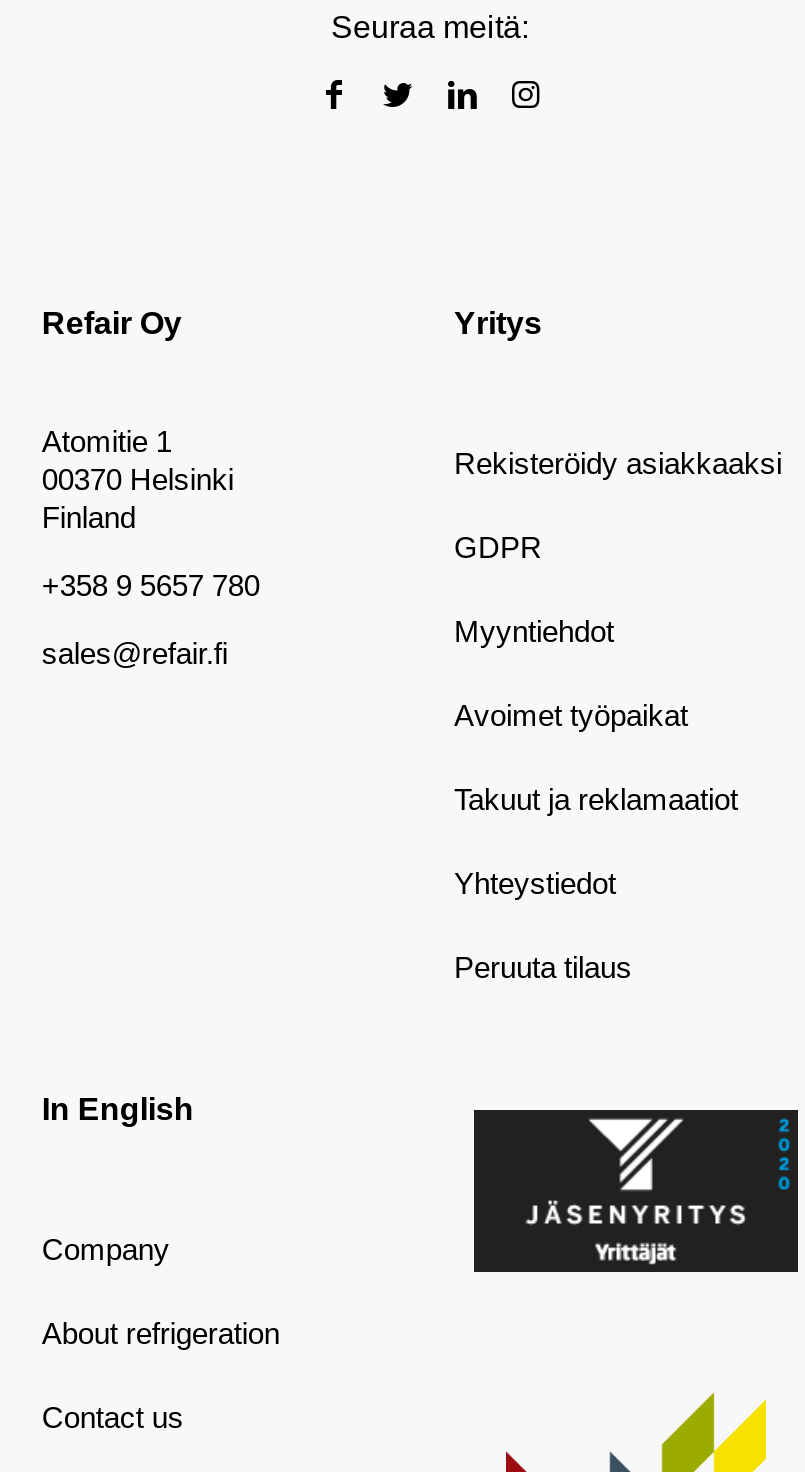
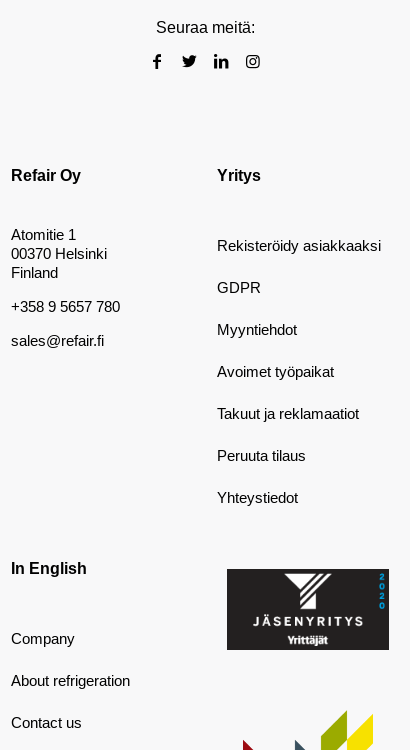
moved [454,867,616,901] -> [217,489,298,506]: Yhteystiedot
moved [454,951,632,985] -> [217,447,306,464]: Peruuta tilaus

